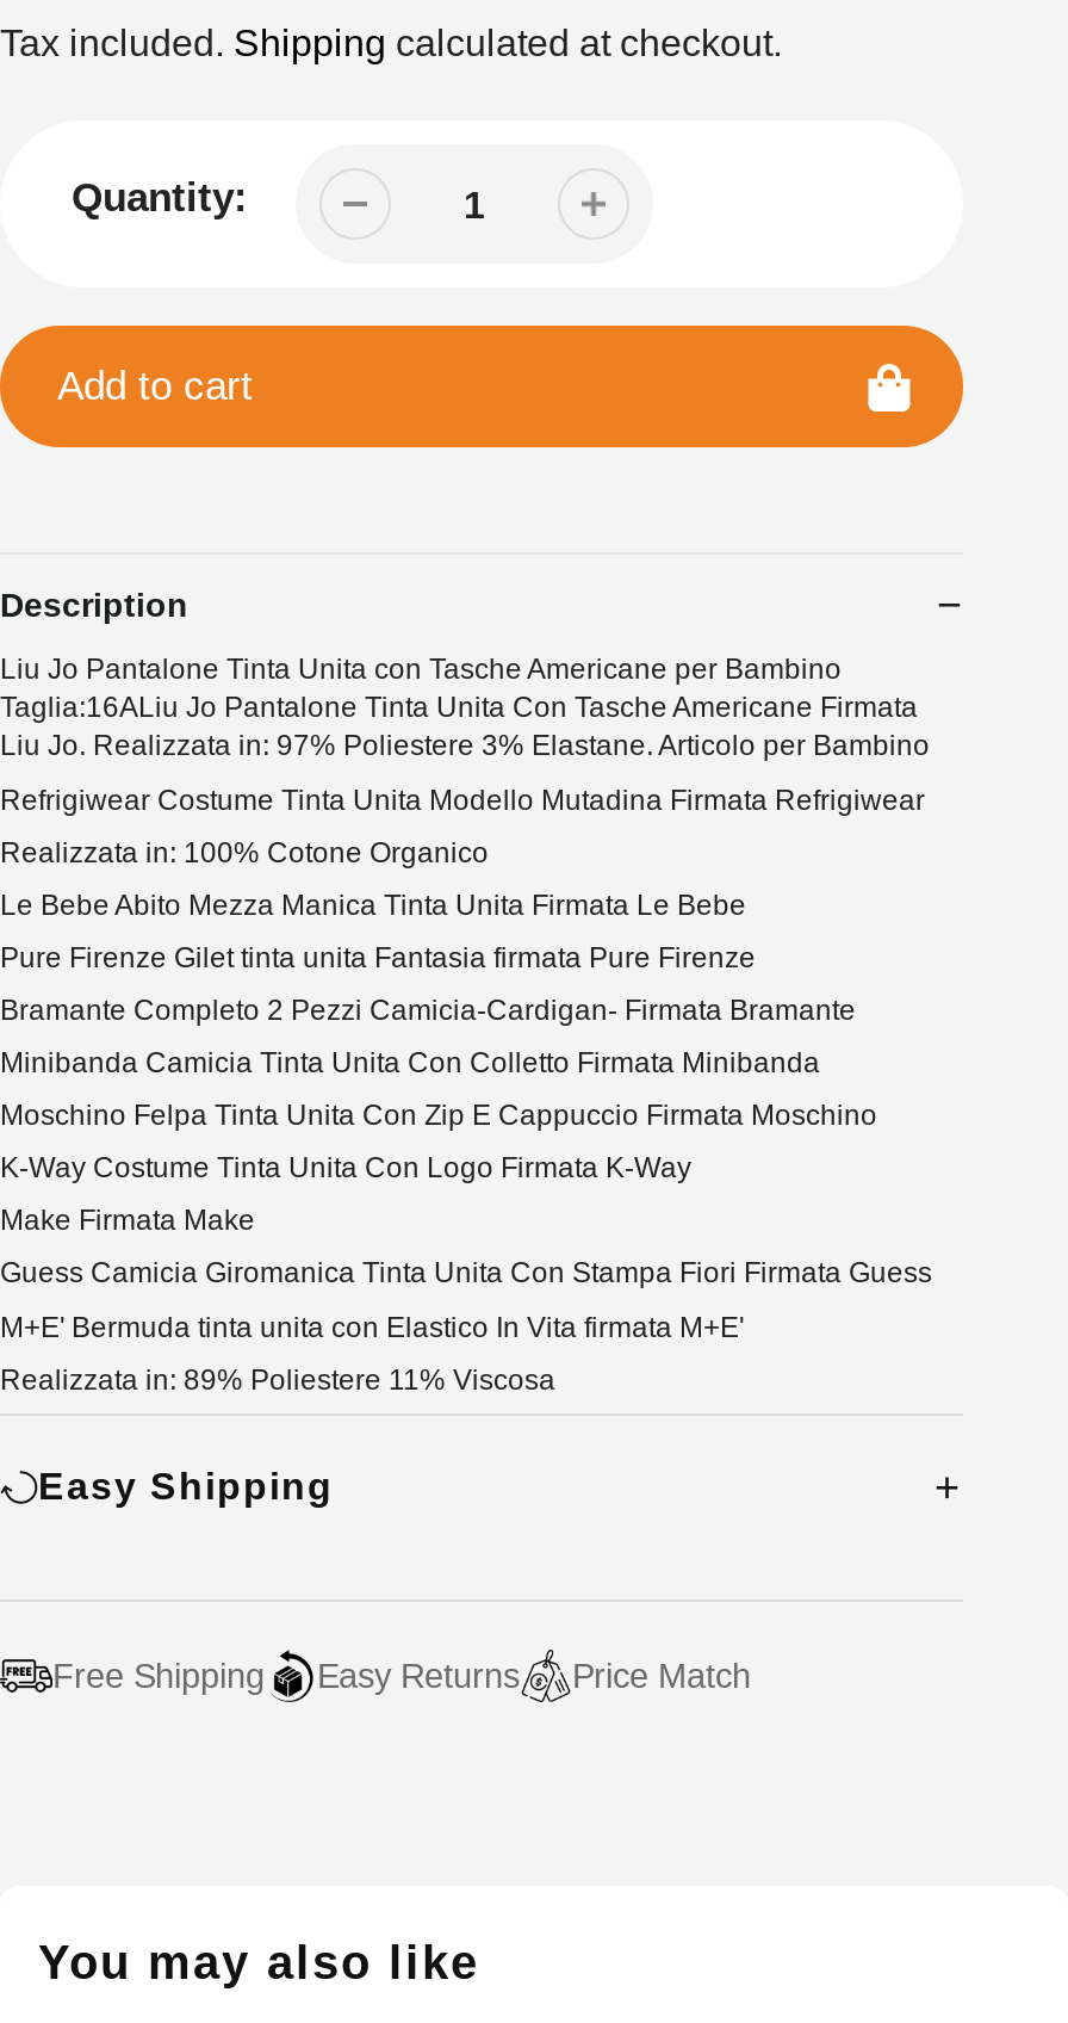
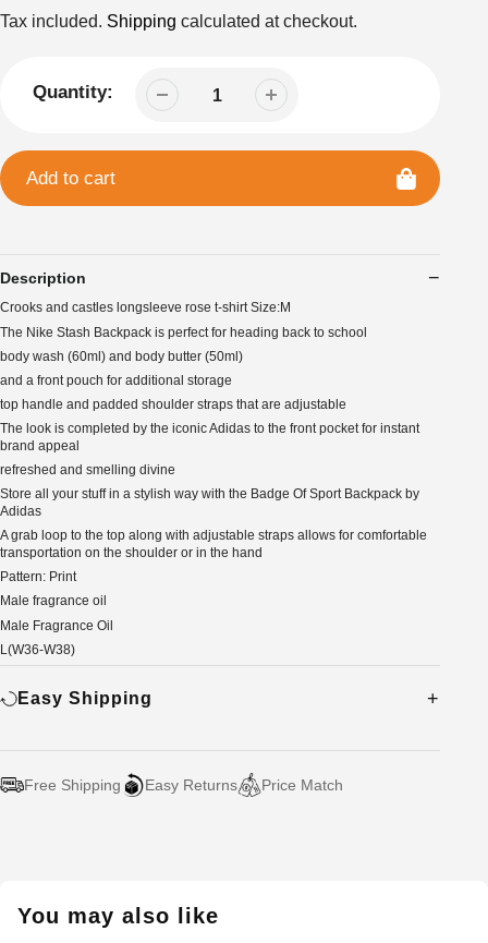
[0,653,930,763] Liu Jo Pantalone Tinta Unita con Tasche Americane per Bambino | Taglia:16ALiu Jo Pantalone Tinta Unita Con Tasche Americane Firmata | Liu Jo. Realizzata in: 97% Poliestere 3% Elastane. Articolo per Bambino -> [0,300,291,315] Crooks and castles longsleeve rose t-shirt Size:M
[0,782,925,816] Refrigiwear Costume Tinta Unita Modello Mutadina Firmata Refrigiwear -> [0,324,367,340] The Nike Stash Backpack is perfect for heading back to school
[0,835,489,869] Realizzata in: 100% Cotone Organico -> [0,348,243,364] body wash (60ml) and body butter (50ml)
[0,888,746,921] Le Bebe Abito Mezza Manica Tinta Unita Firmata Le Bebe -> [0,373,232,388] and a front pouch for additional storage
[0,941,756,974] Pure Firenze Gilet tinta unita Fantasia firmata Pure Firenze -> [0,397,346,412] top handle and padded shoulder straps that are adjustable
[0,993,856,1027] Bramante Completo 2 Pezzi Camicia-Cardigan- Firmata Bramante -> [0,421,419,453] The look is completed by the iconic Adidas to the front pocket for instant | brand appeal
[0,1046,820,1079] Minibanda Camicia Tinta Unita Con Colletto Firmata Minibanda -> [0,462,175,477] refreshed and smelling divine
[0,1099,877,1132] Moschino Felpa Tinta Unita Con Zip E Cappuccio Firmata Moschino -> [0,486,419,519] Store all your stuff in a stylish way with the Badge Of Sport Backpack by | Adidas
[0,1152,691,1185] K-Way Costume Tinta Unita Con Logo Firmata K-Way -> [0,528,427,561] A grab loop to the top along with adjustable straps allows for comfortable | transportation on the shoulder or in the hand
[0,1204,255,1238] Make Firmata Make -> [0,570,76,585] Pattern: Print
[0,1257,932,1291] Guess Camicia Giromanica Tinta Unita Con Stampa Fiori Firmata Guess -> [0,594,107,609] Male fragrance oil
[0,1310,744,1343] M+E' Bermuda tinta unita con Elastico In Vita firmata M+E' -> [0,618,113,633] Male Fragrance Oil
[0,1363,555,1396] Realizzata in: 89% Poliestere 11% Viscosa -> [0,642,75,657] L(W36-W38)

